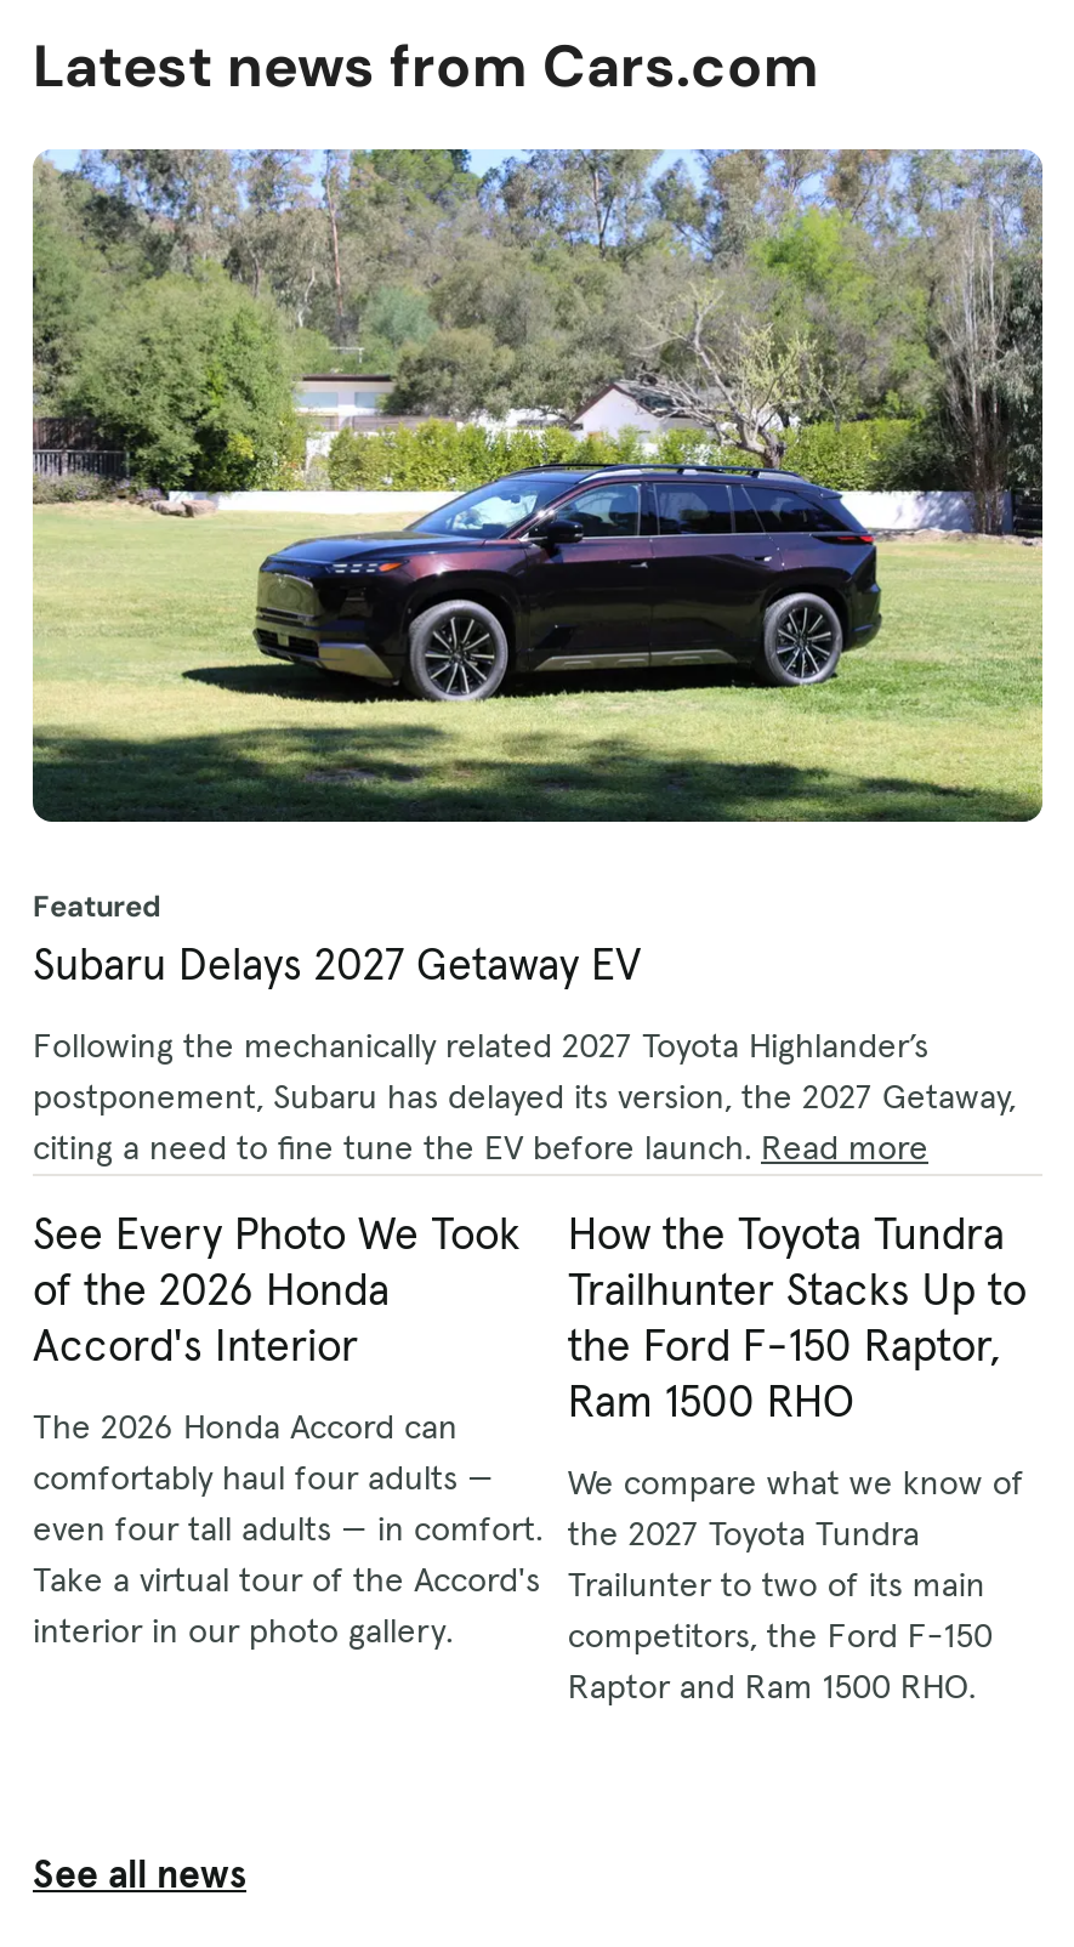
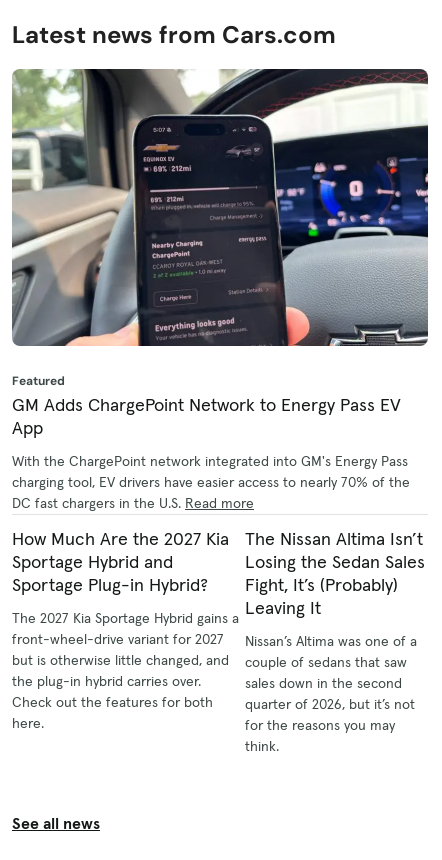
[30,148,1045,825] [image] -> [12,68,429,347] [image]
[33,937,642,993] Subaru Delays 2027 Getaway EV -> [12,393,401,439] GM Adds ChargePoint Network to Energy Pass EV | App
[33,1024,1016,1170] Following the mechanically related 2027 Toyota Highlander’s | postponement, Subaru has delayed its version, the 2027 Getaway, | citing a need to fine tune the EV before launch. Read more -> [12,452,410,512] With the ChargePoint network integrated into GM's Energy Pass | charging tool, EV drivers have easier access to nearly 70% of the | DC fast chargers in the U.S. Read more
[33,1207,521,1374] See Every Photo We Took | of the 2026 Honda | Accord's Interior -> [12,527,229,596] How Much Are the 2027 Kia | Sportage Hybrid and | Sportage Plug-in Hybrid?
[567,1207,1026,1430] How the Toyota Tundra | Trailhunter Stacks Up to | the Ford F-150 Raptor, | Ram 1500 RHO -> [245,527,425,619] The Nissan Altima Isn’t | Losing the Sedan Sales | Fight, It’s (Probably) | Leaving It
[33,1406,542,1653] The 2026 Honda Accord can | comfortably haul four adults — | even four tall adults — in comfort. | Take a virtual tour of the Accord's | interior in our photo gallery. -> [12,609,239,732] The 2027 Kia Sportage Hybrid gains a | front-wheel-drive variant for 2027 | but is otherwise little changed, and | the plug-in hybrid carries over. | Check out the features for both | here.
[567,1461,1024,1709] We compare what we know of | the 2027 Toyota Tundra | Trailunter to two of its main | competitors, the Ford F-150 | Raptor and Ram 1500 RHO. -> [245,632,417,755] Nissan’s Altima was one of a | couple of sedans that saw | sales down in the second | quarter of 2026, but it’s not | for the reasons you may | think.

